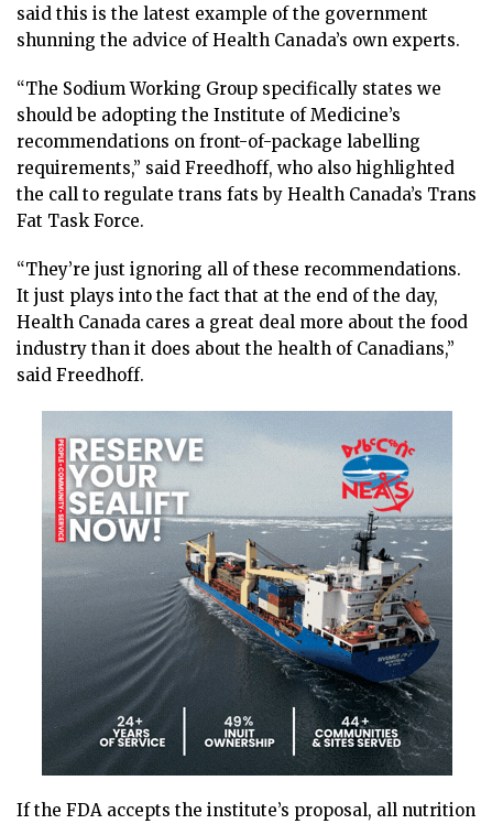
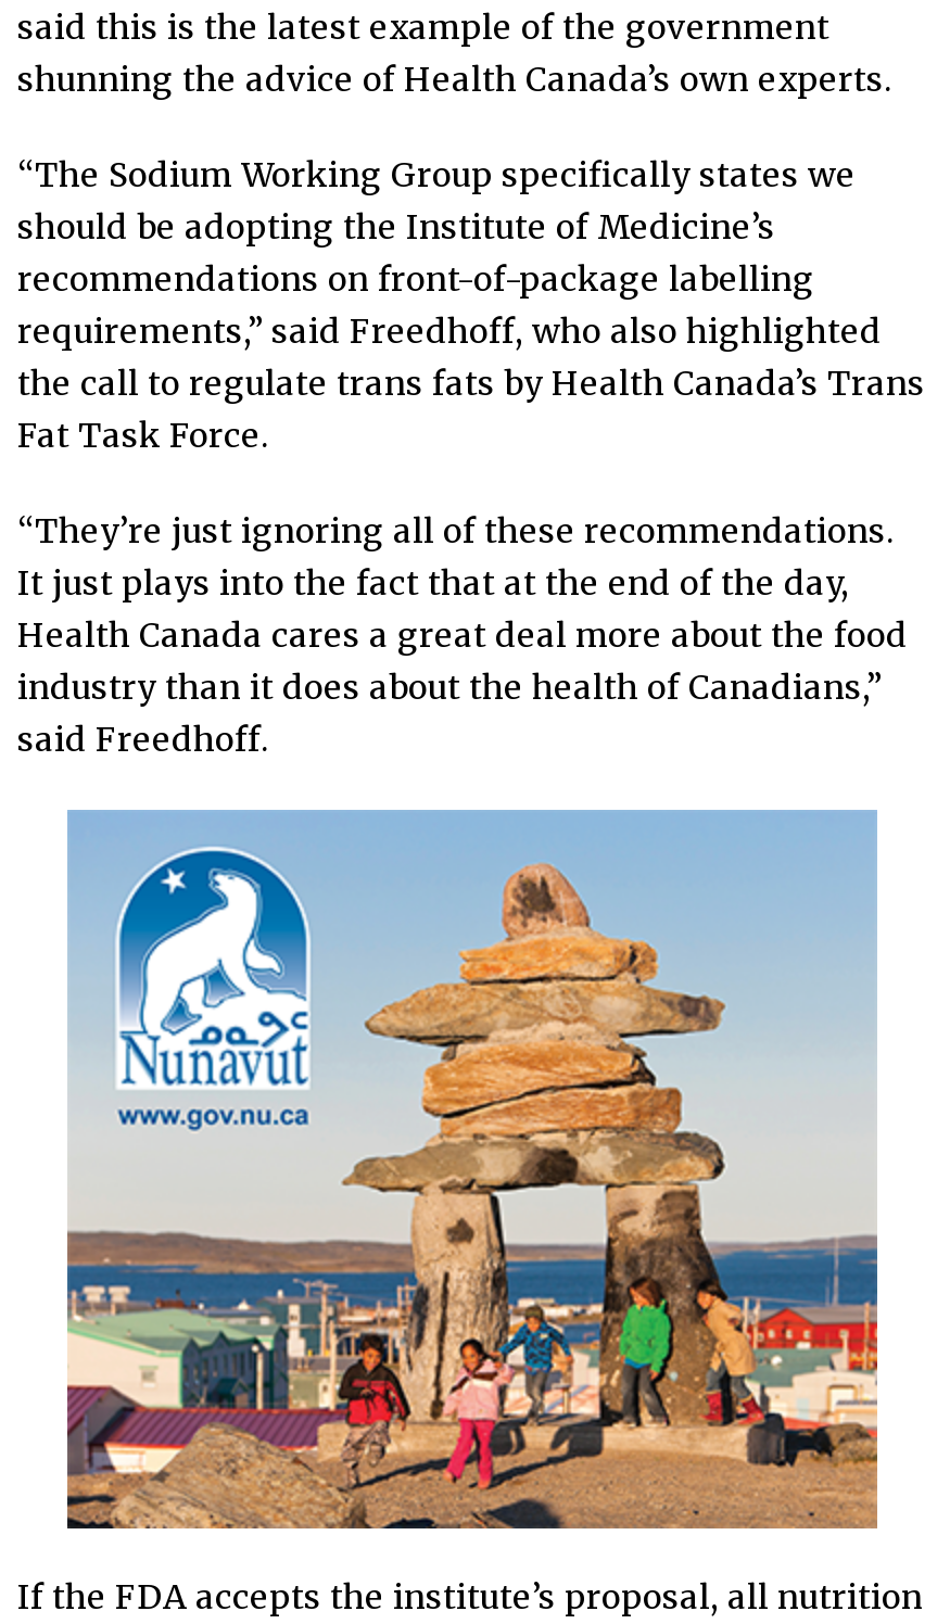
[41,413,453,777] [image] -> [65,812,879,1531] [image]

